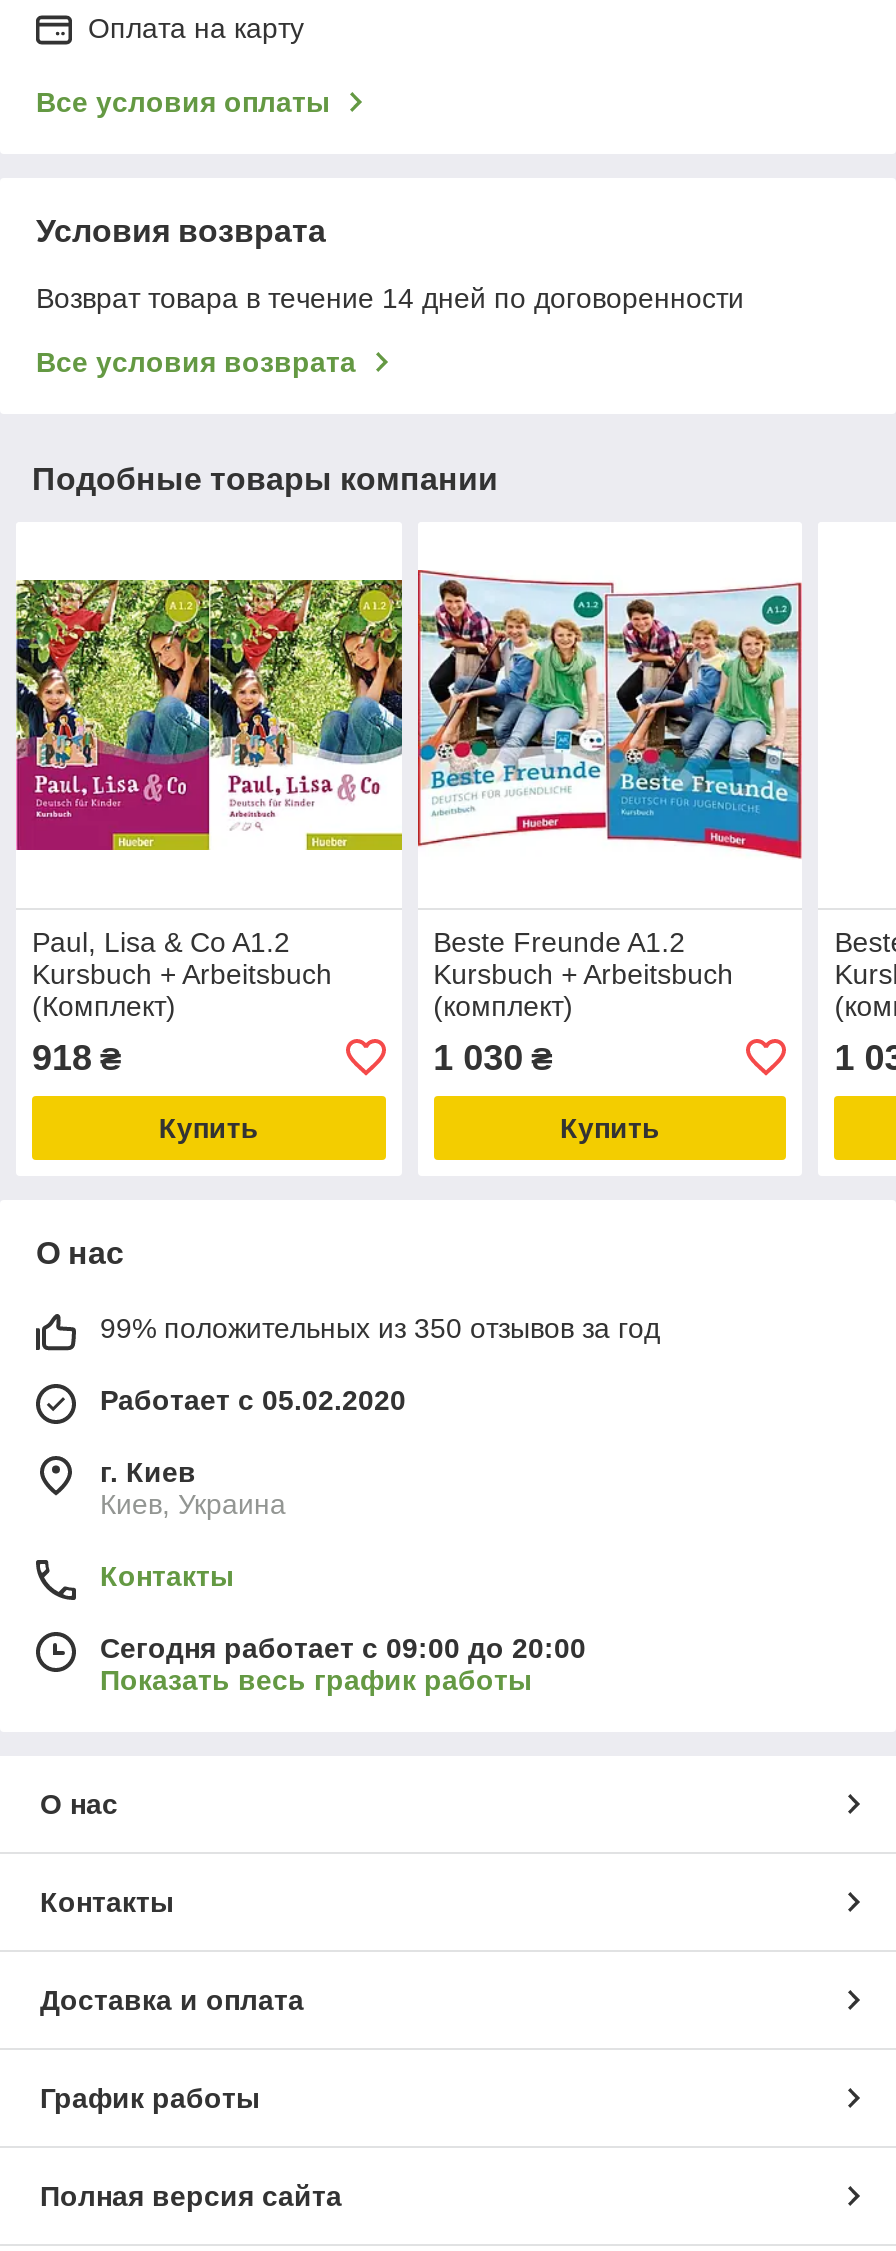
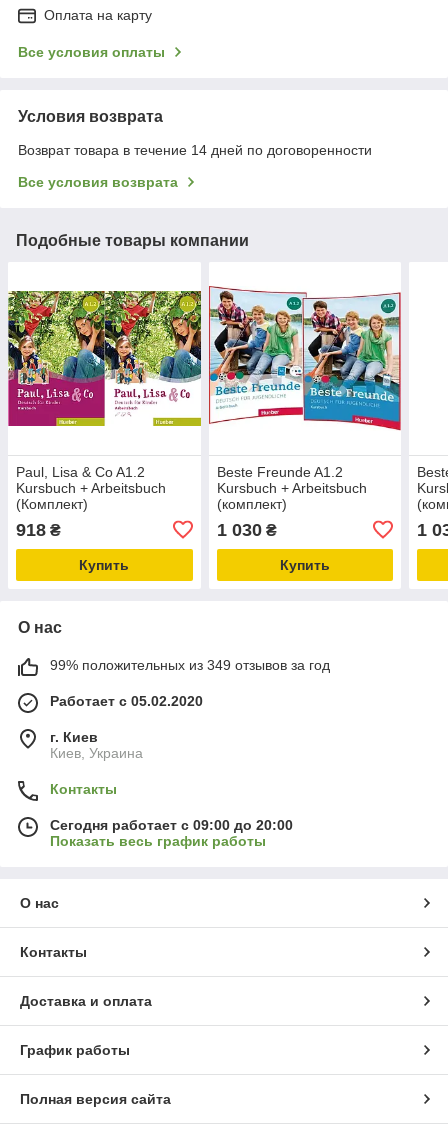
[100,1312,660,1344] 99% положительных из 350 отзывов за год -> [50,657,330,673] 99% положительных из 349 отзывов за год

